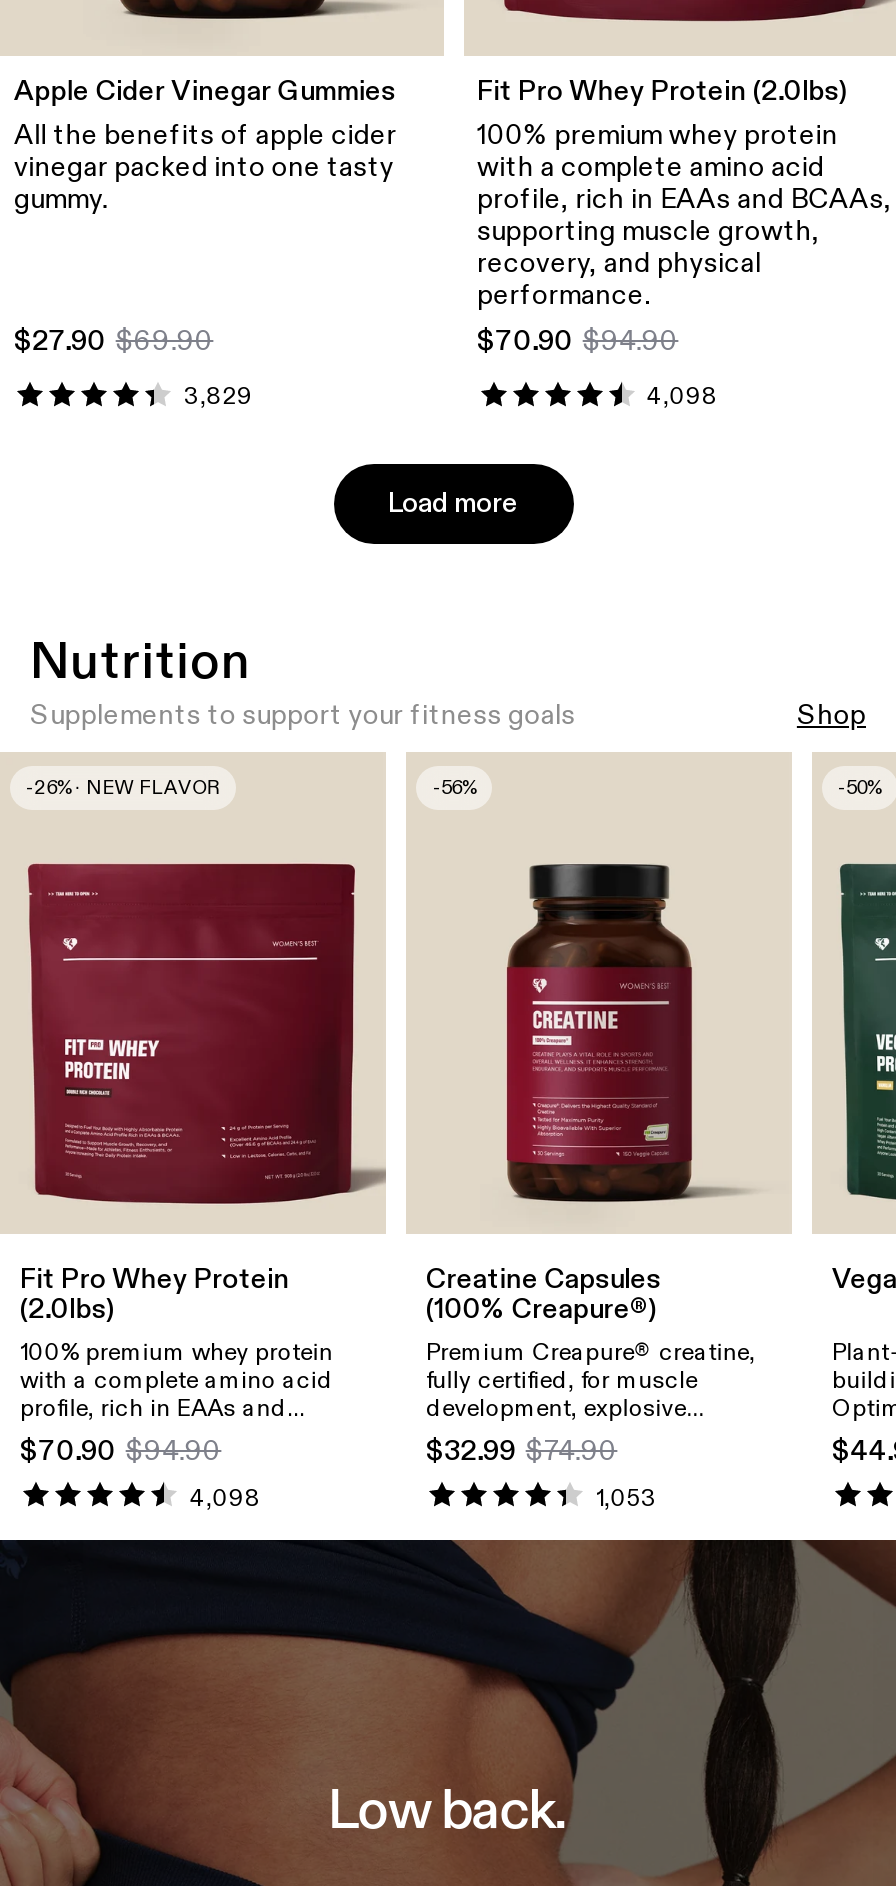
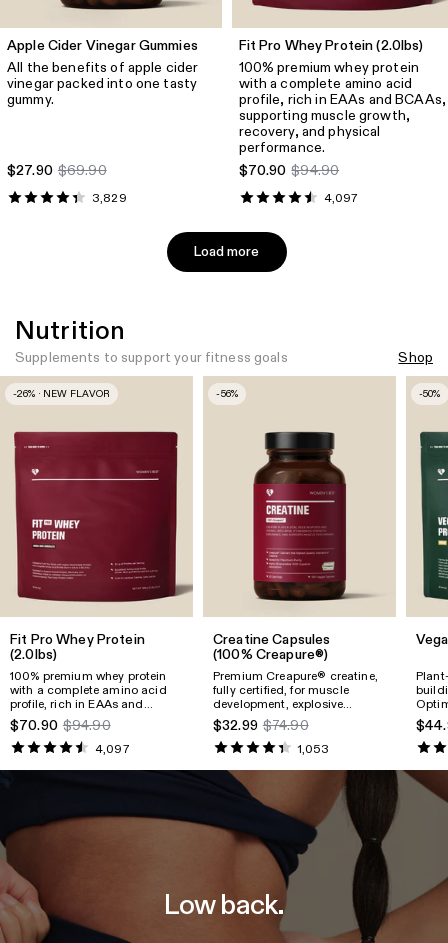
[647,380,718,412] 4,098 -> [323,190,358,206] 4,097
[190,1481,261,1513] 4,098 -> [95,740,130,756] 4,097

